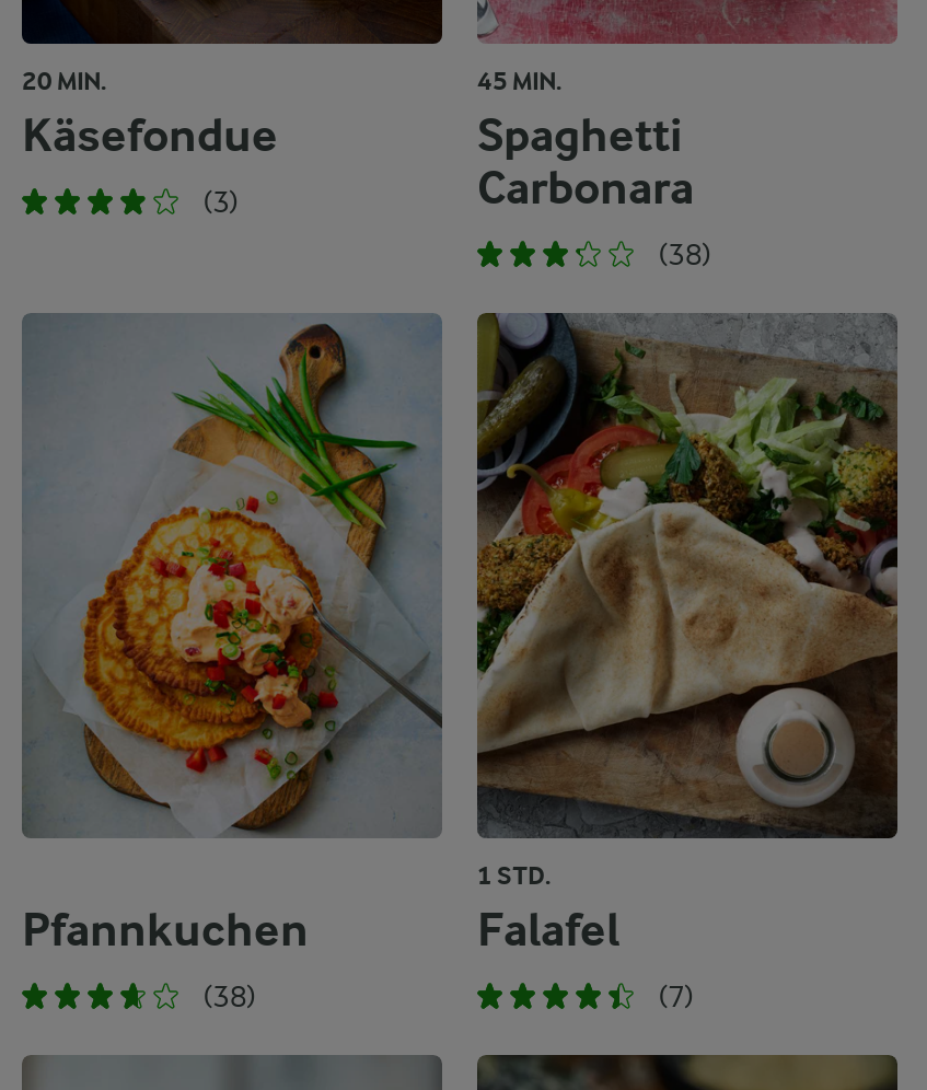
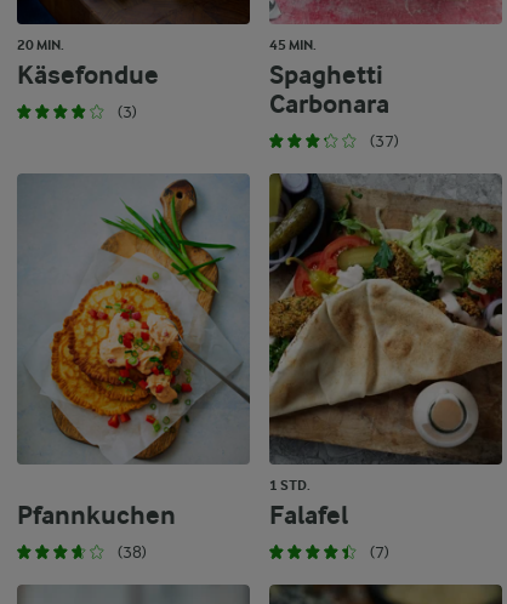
[659,236,711,271] (38) -> [370,131,399,150] (37)

